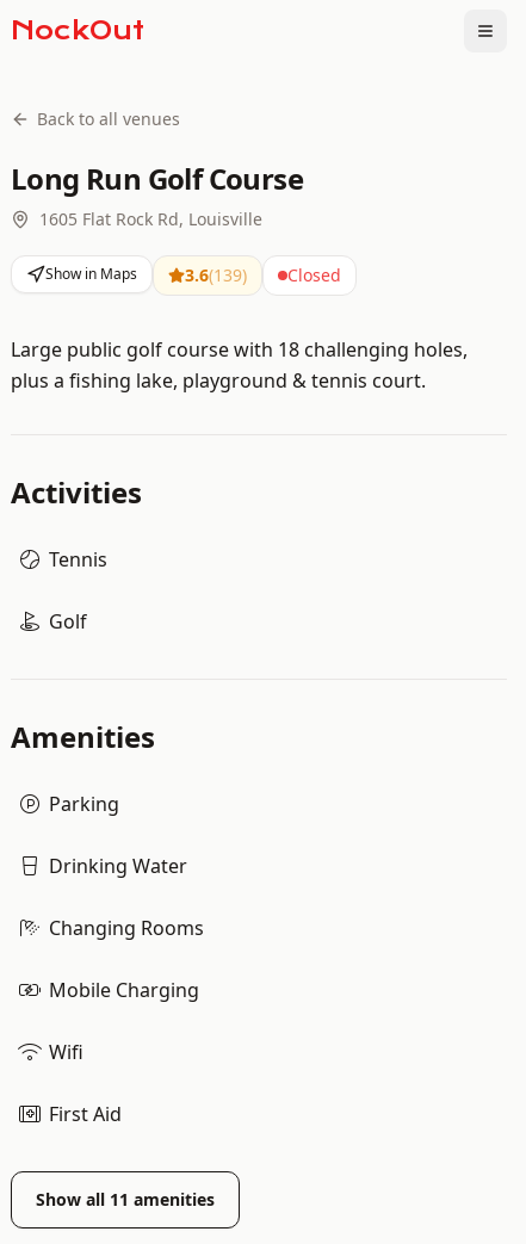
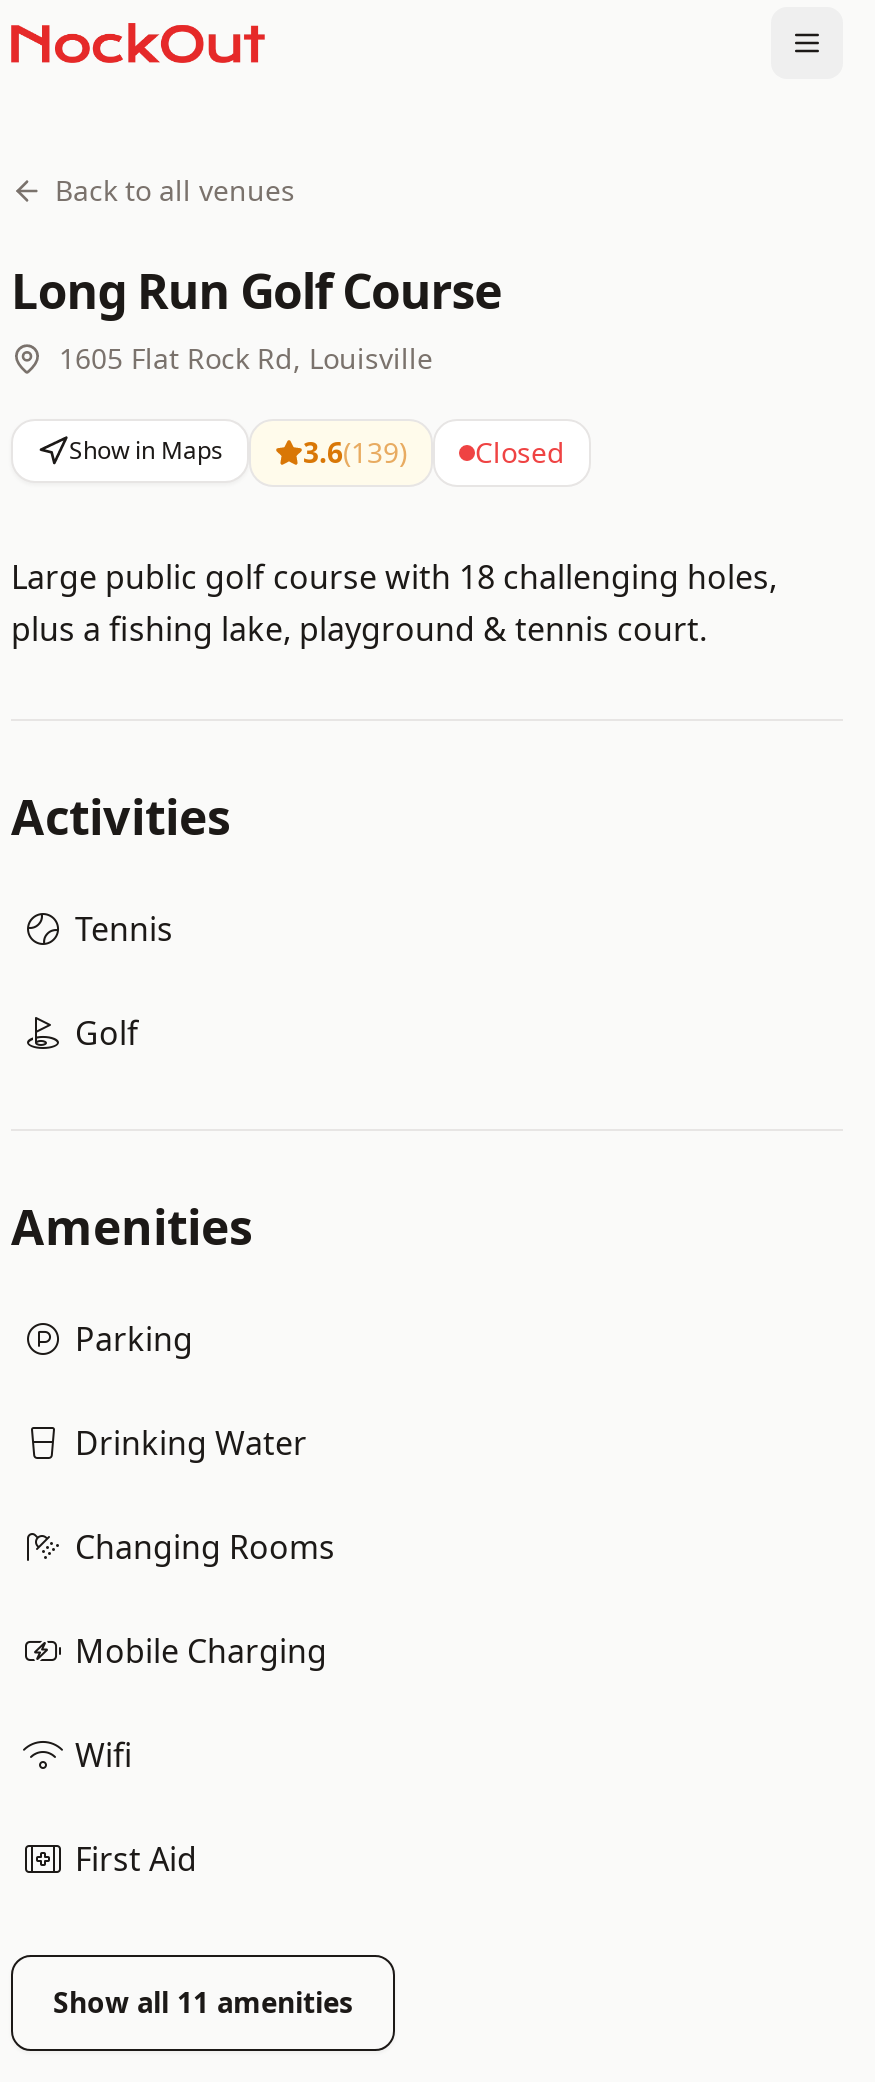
[11,16,144,45] NockOut -> none

